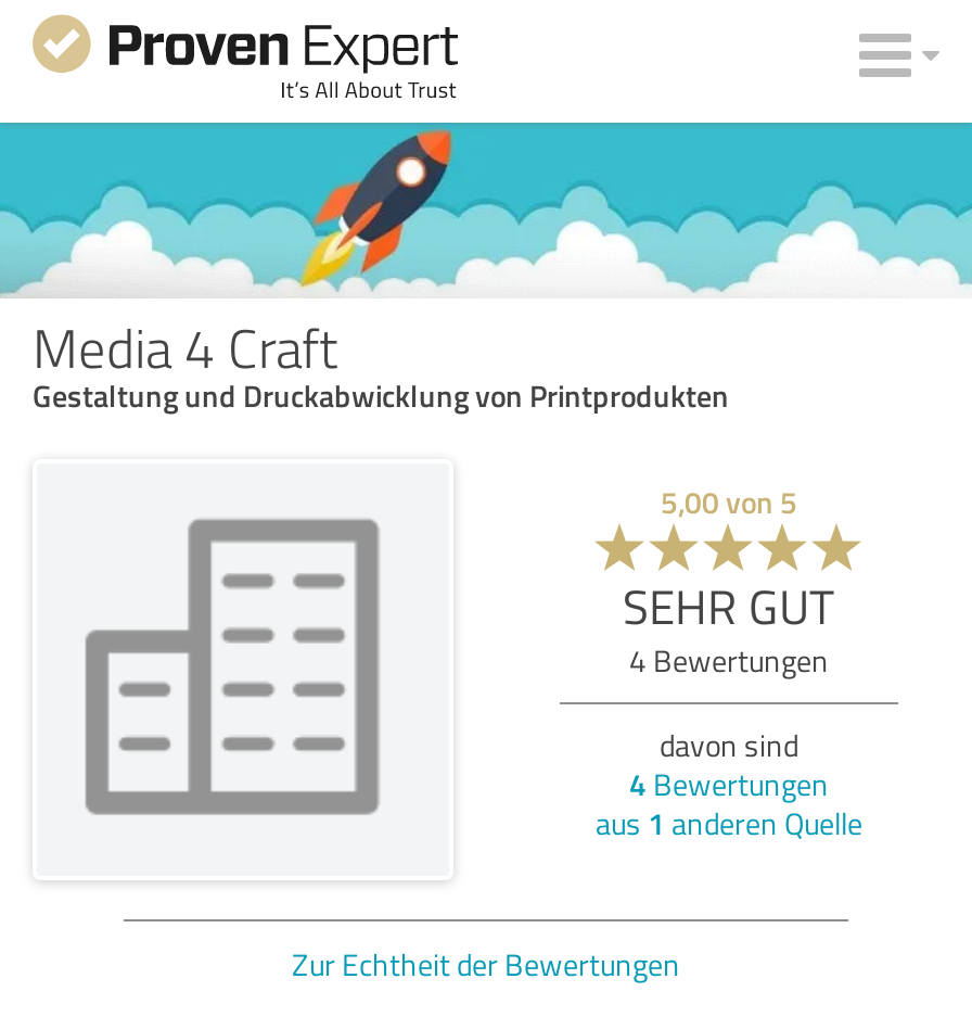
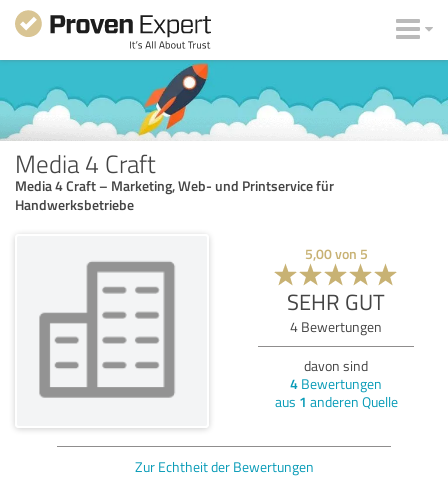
[33,374,729,415] Gestaltung und Druckabwicklung von Printprodukten -> [15,176,334,214] Media 4 Craft – Marketing, Web- und Printservice für | Handwerksbetriebe

